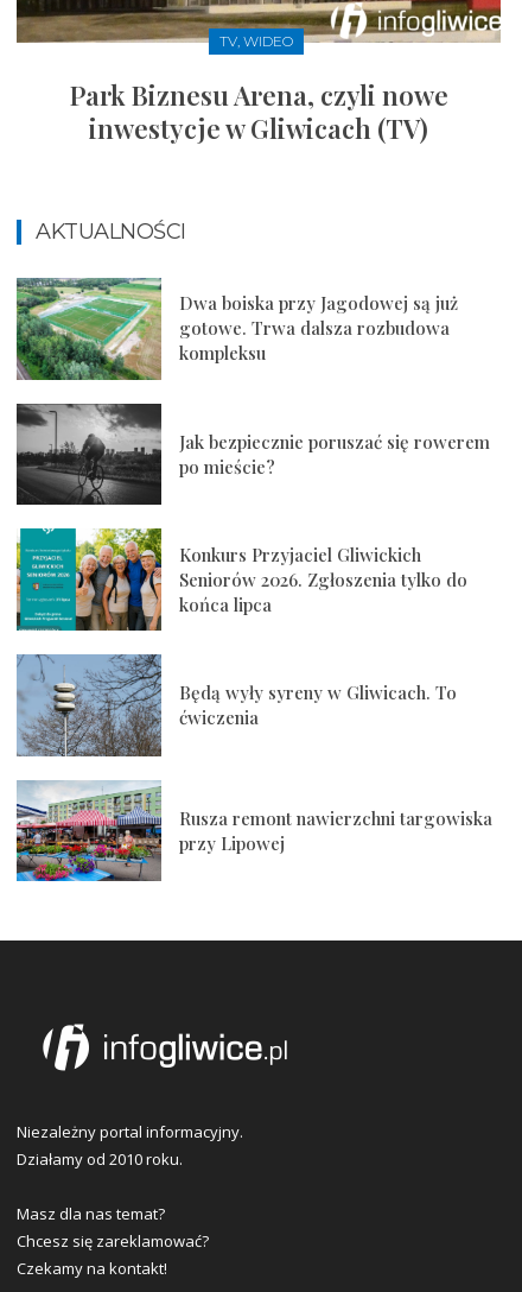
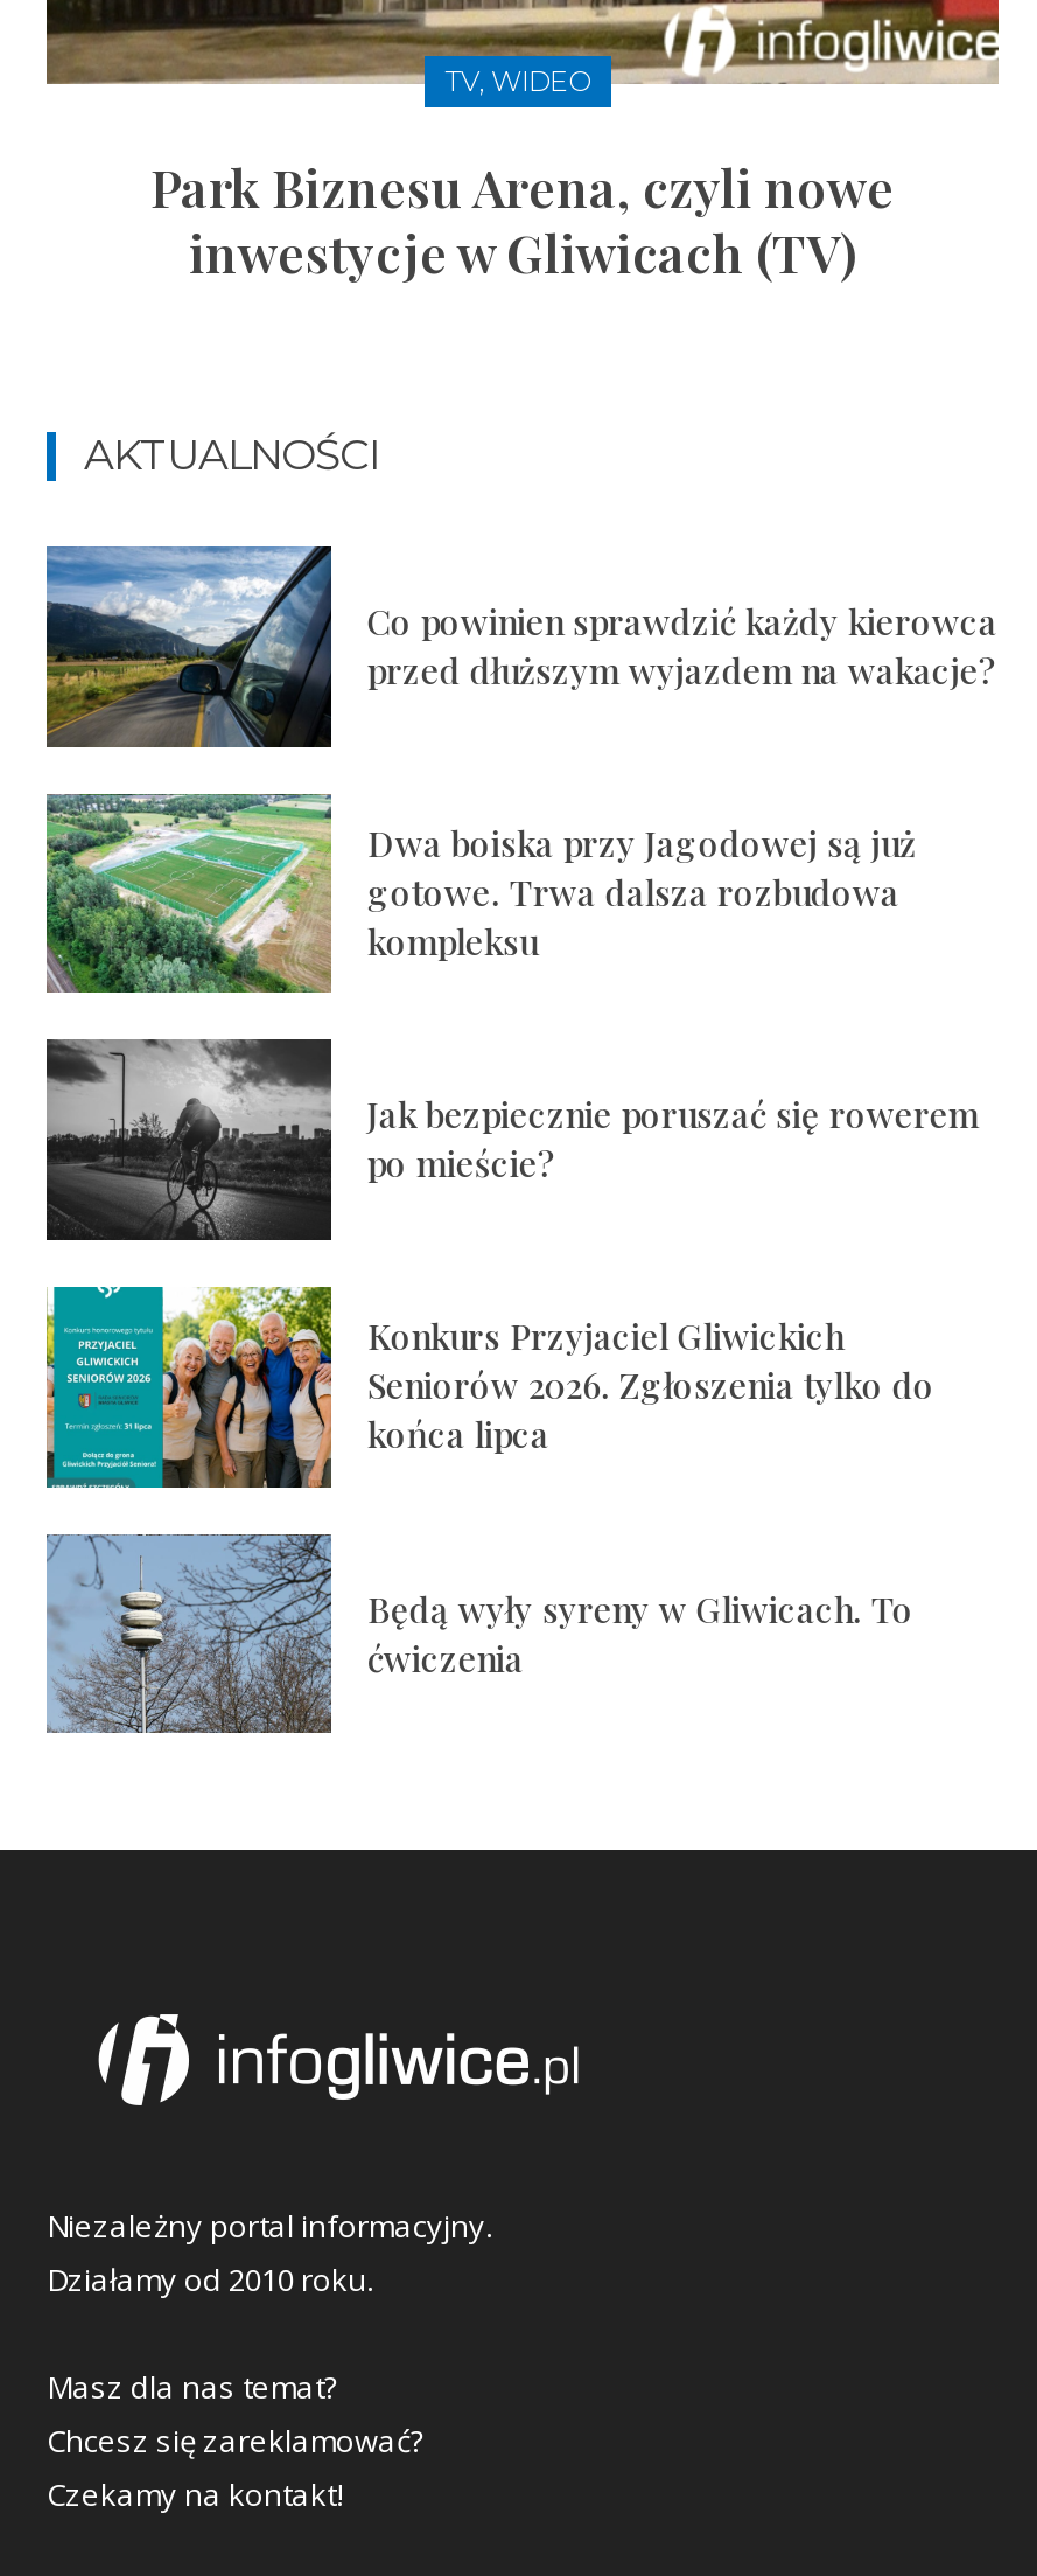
none -> [44,546,997,750] [image] | Co powinien sprawdzić każdy kierowca | przed dłuższym wyjazdem na wakacje?
moved [14,275,490,729] -> [42,789,978,1681]: [image] | Dwa boiska przy Jagodowej są już | gotowe. Trwa dalsza rozbudowa | ... | Będą wyły syreny w Gliwicach. To | ćwiczenia
[15,781,493,882] [image] | Rusza remont nawierzchni targowiska | przy Lipowej -> none

